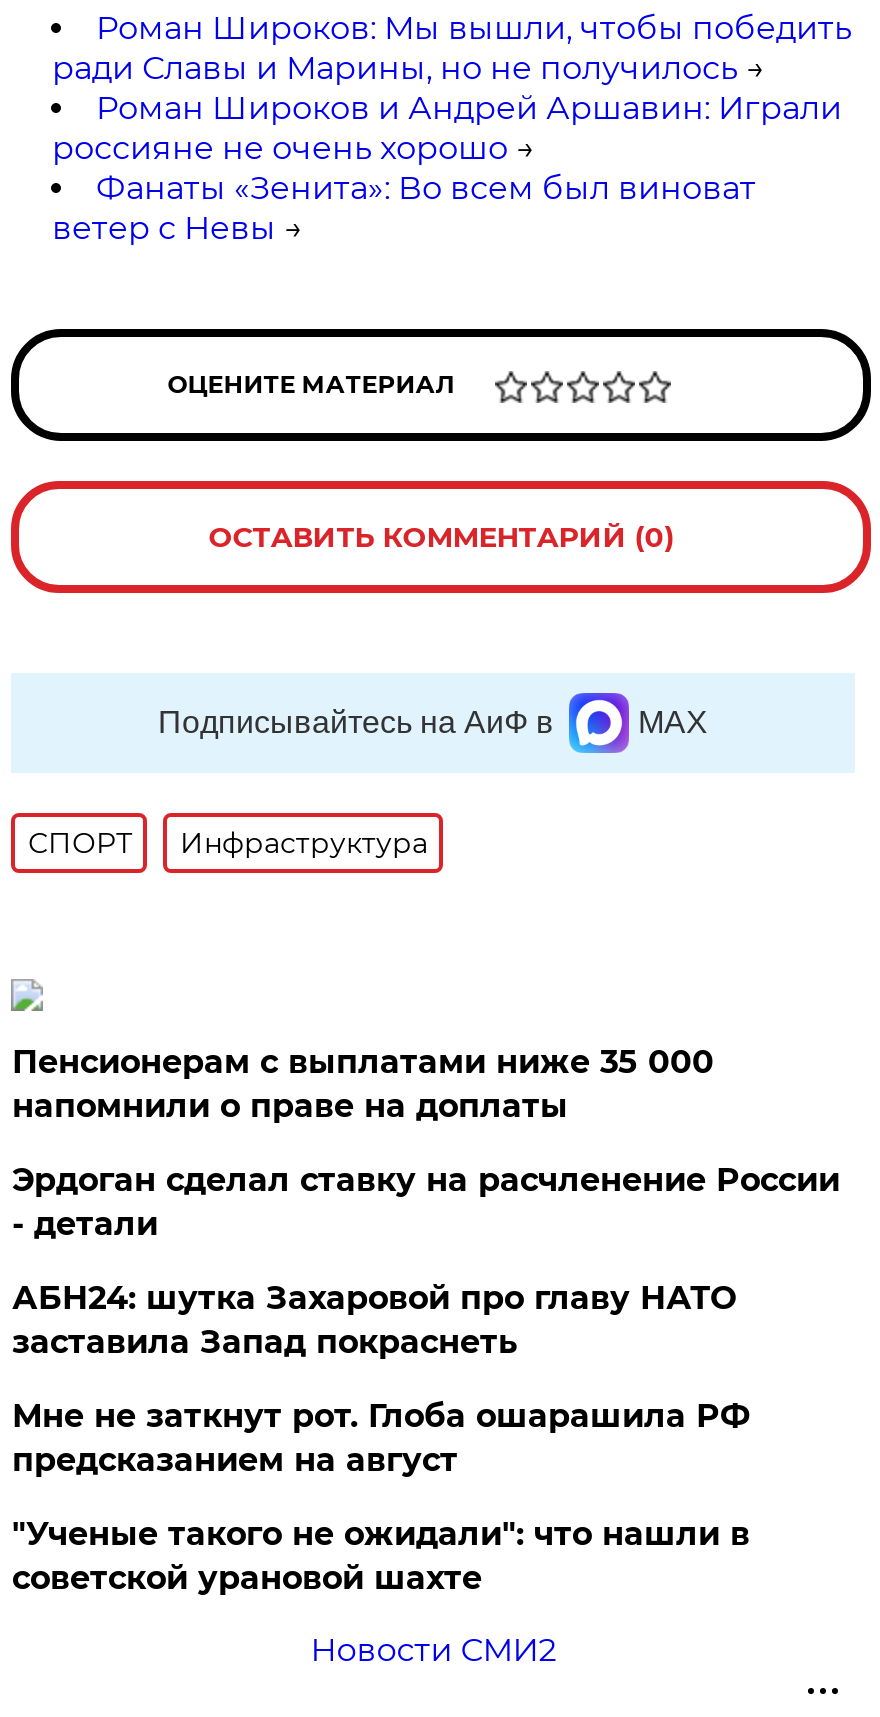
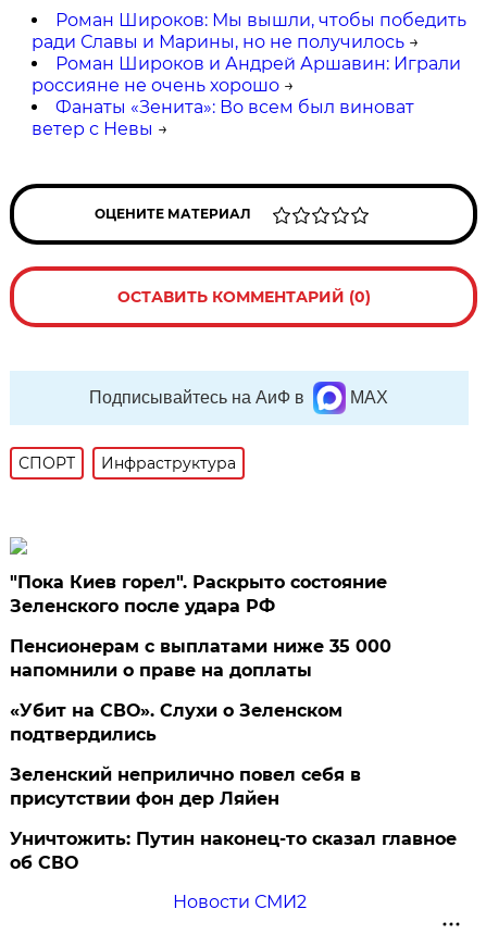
none -> [10,572,387,617] "Пока Киев горел". Раскрыто состояние | Зеленского после удара РФ
moved [12,1043,714,1125] -> [10,636,392,681]: Пенсионерам с выплатами ниже 35 000 | напомнили о праве на доплаты
[12,1161,840,1597] Эрдоган сделал ставку на расчленение России | - детали | АБН24: шутка Захаровой про главу НАТО | заставила Запад покраснеть | Мне не заткнут рот. Глоба ошарашила РФ | предсказанием на август | "Ученые такого не ожидали": что нашли в | советской урановой шахте -> [10,700,457,873] «Убит на СВО». Слухи о Зеленском | подтвердились | Зеленский неприлично повел cебя в | присутствии фон дер Ляйен | Уничтожить: Путин наконец-то сказал главное | об СВО

